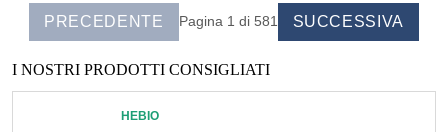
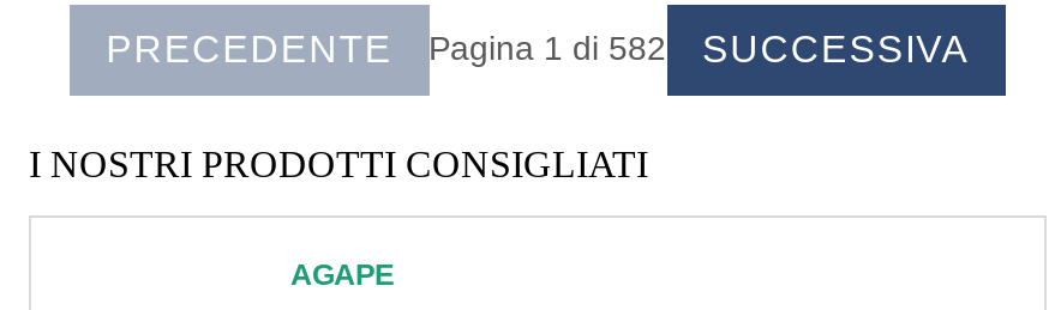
[178,13,277,29] Pagina 1 di 581 -> [428,29,666,67] Pagina 1 di 582
[121,108,159,122] HEBIO -> [290,257,394,291] AGAPE

